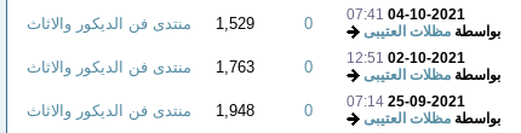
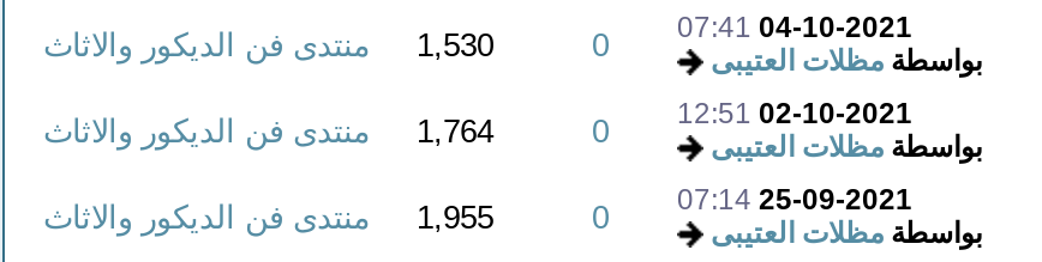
[27,15,254,33] 1,529 منتدى فن الديكور والاثاث -> [43,28,493,63] 1,530 منتدى فن الديكور والاثاث
[27,58,254,76] 1,763 منتدى فن الديكور والاثاث -> [43,114,493,150] 1,764 منتدى فن الديكور والاثاث
[27,102,254,120] 1,948 منتدى فن الديكور والاثاث -> [43,200,493,236] 1,955 منتدى فن الديكور والاثاث

